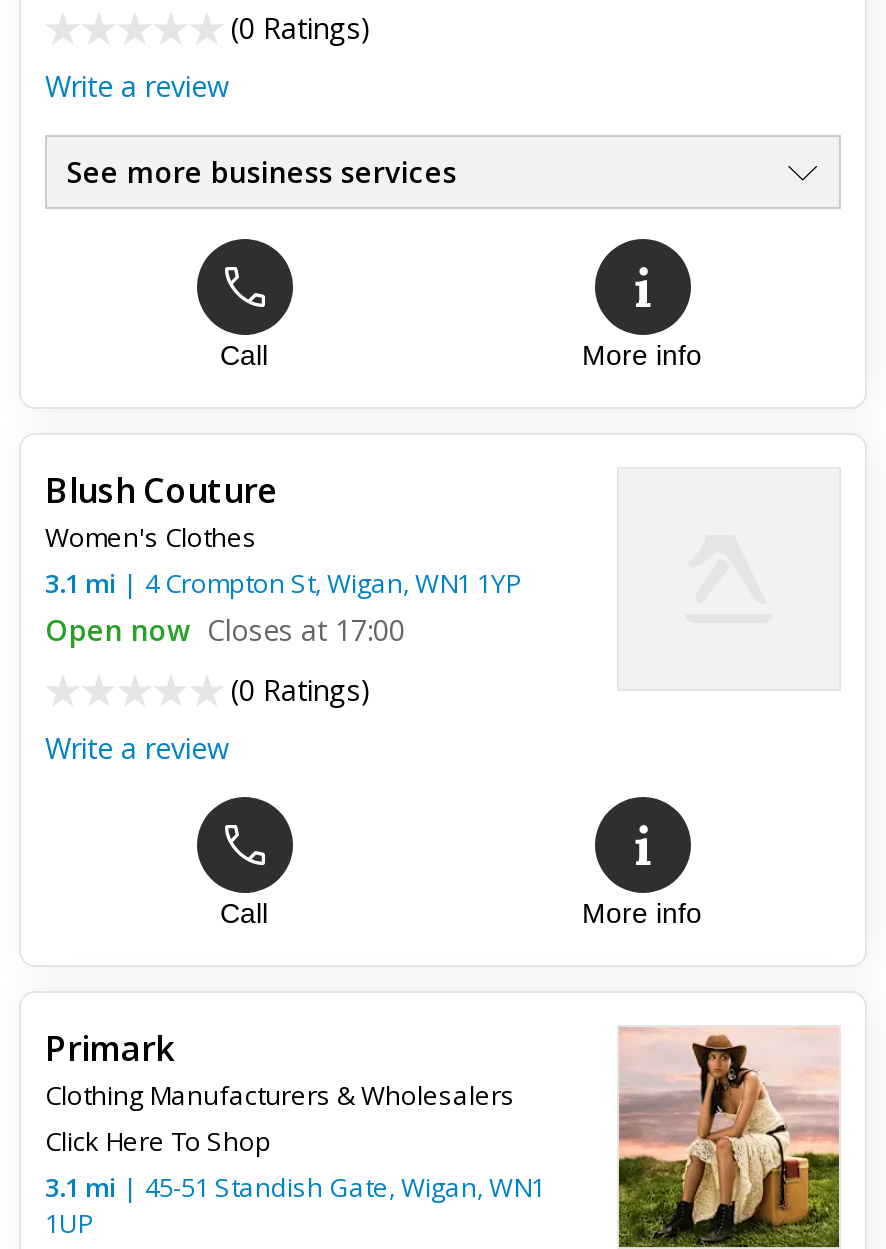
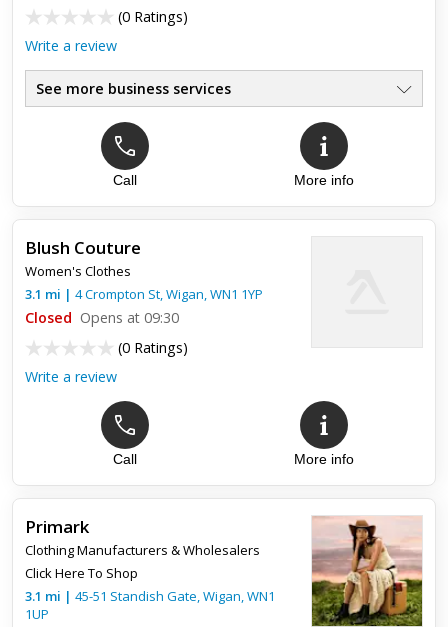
[45,611,405,649] Open now Closes at 17:00 -> [25,308,179,327] Closed Opens at 09:30

